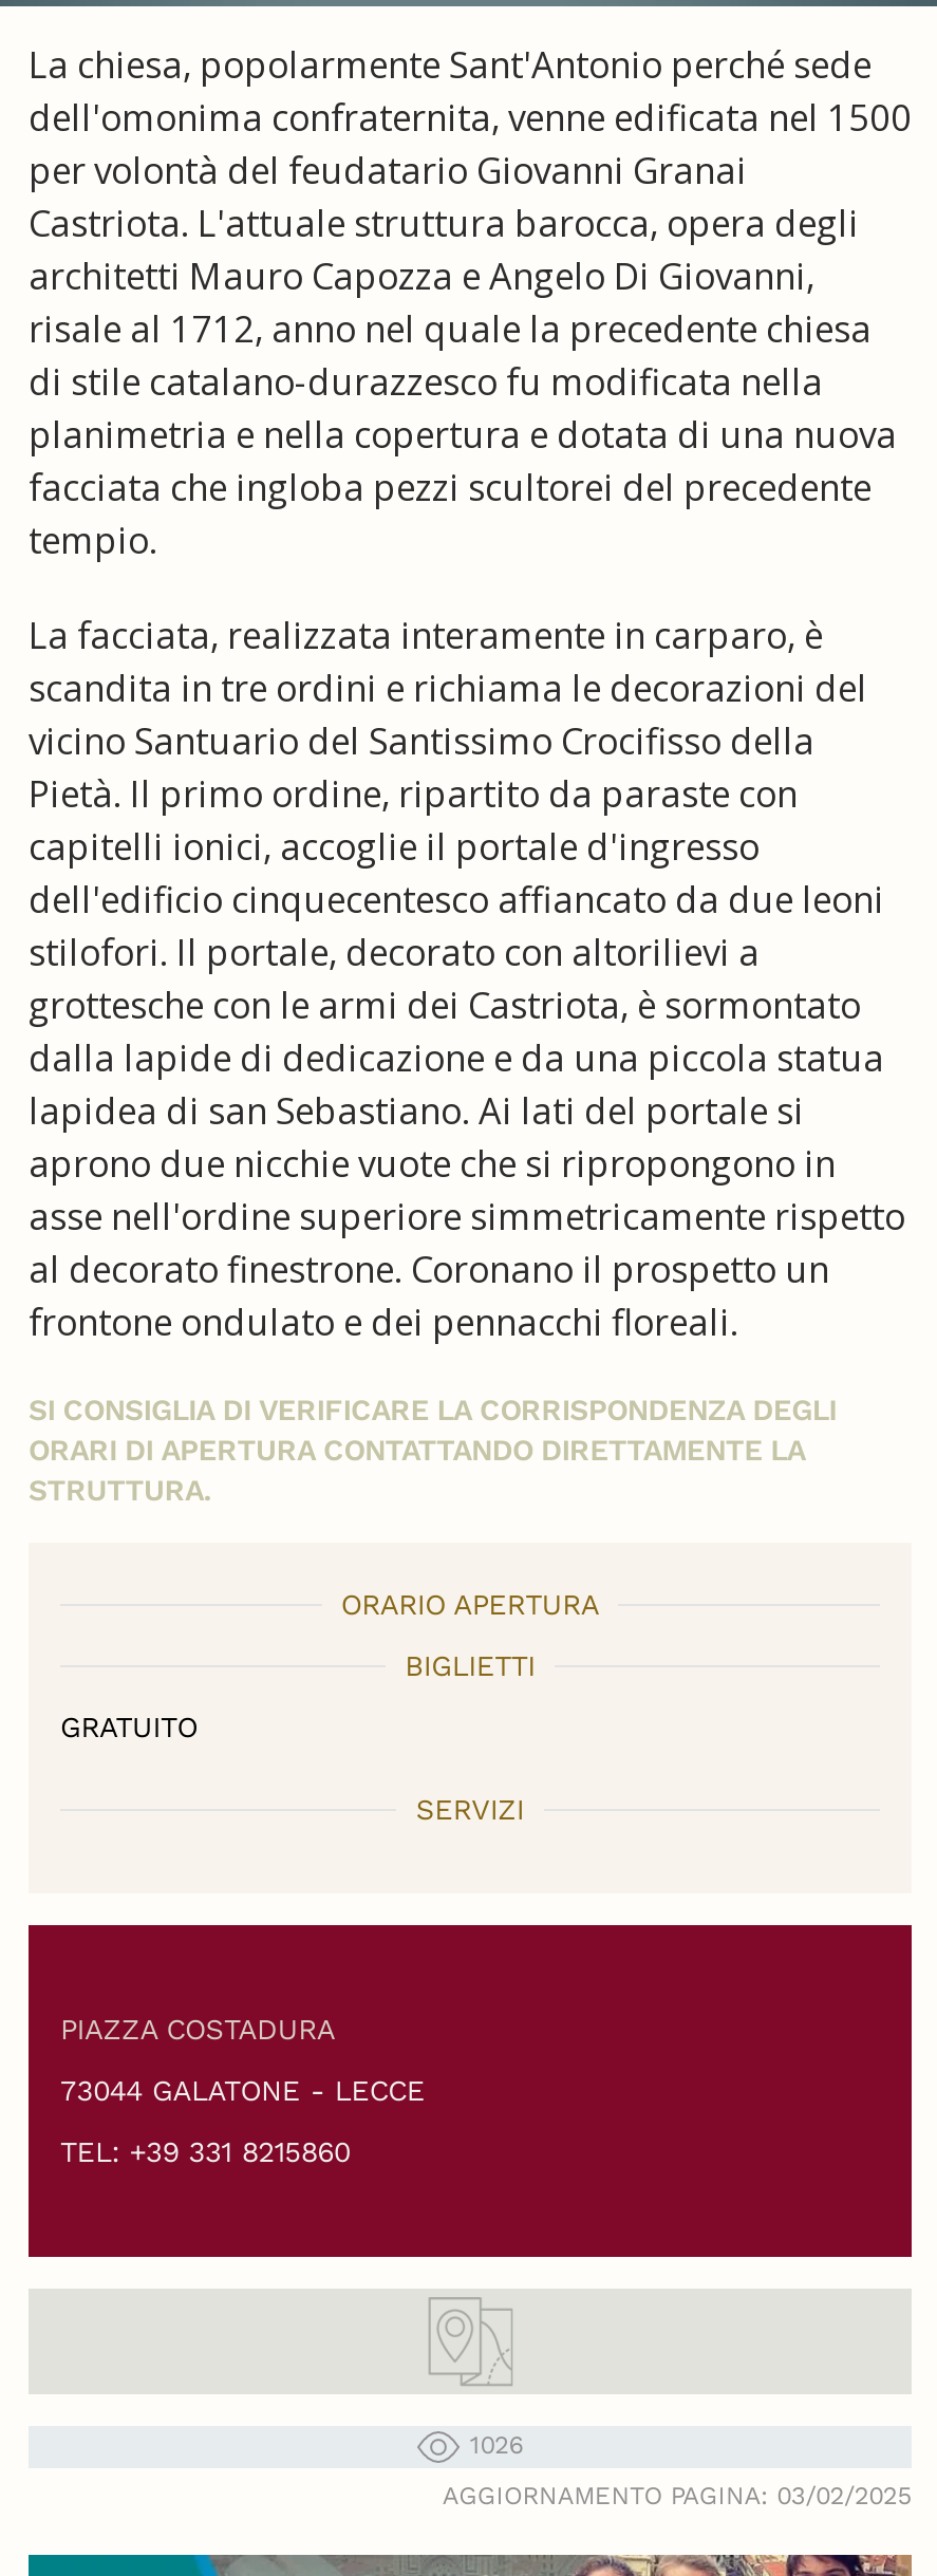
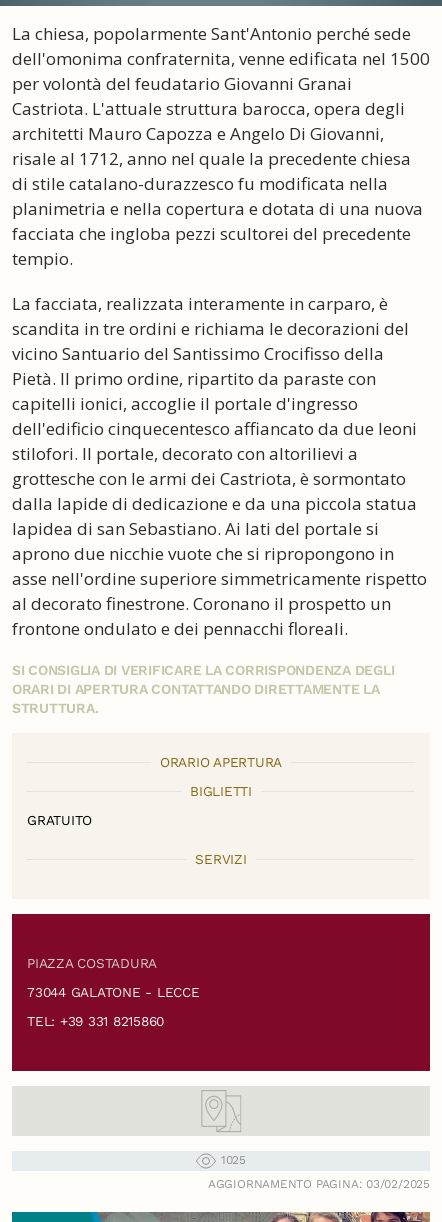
[470,2429,523,2459] 1026 -> [221,1152,246,1166] 1025

